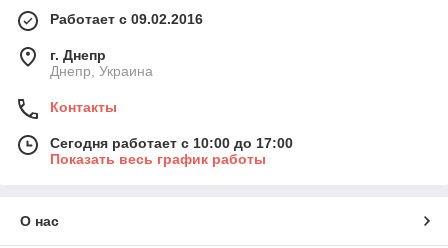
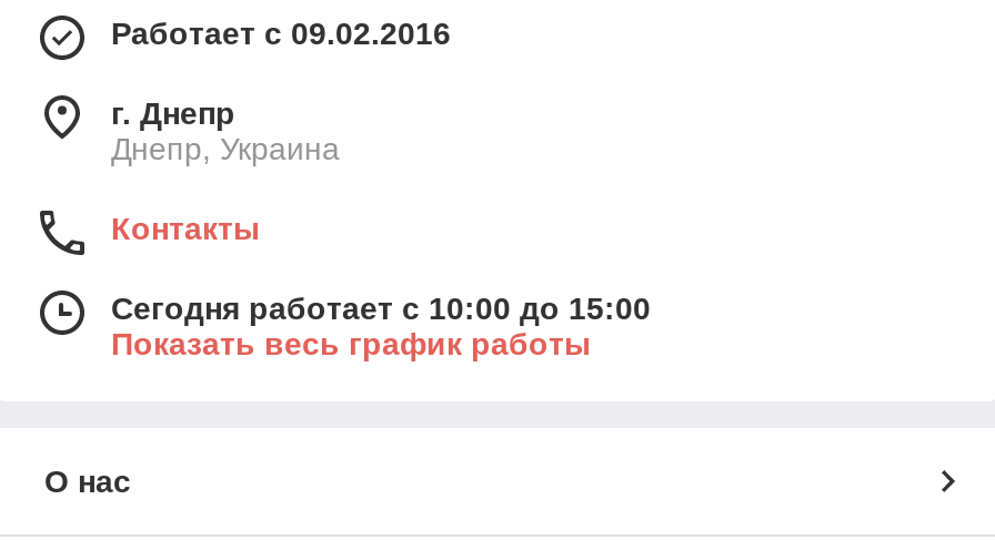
[50,135,293,151] Сегодня работает с 10:00 до 17:00 -> [111,290,651,326] Сегодня работает с 10:00 до 15:00

